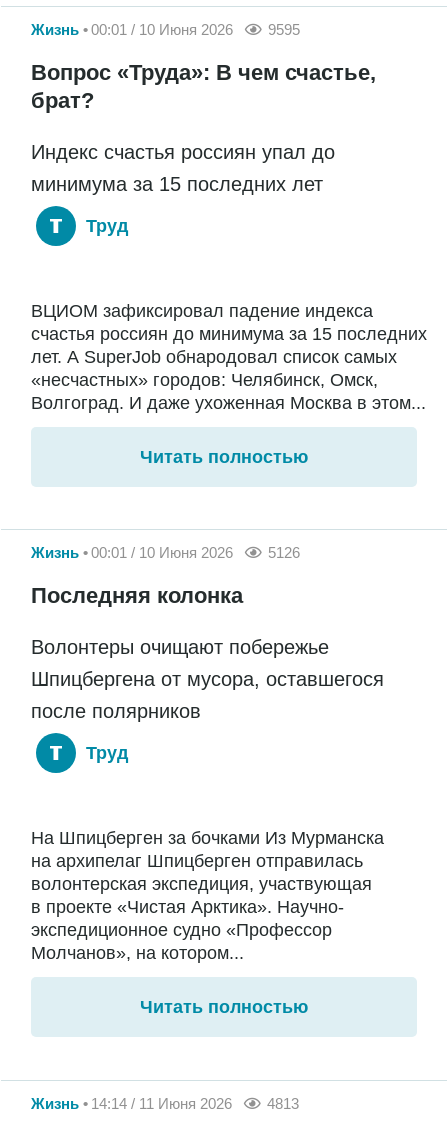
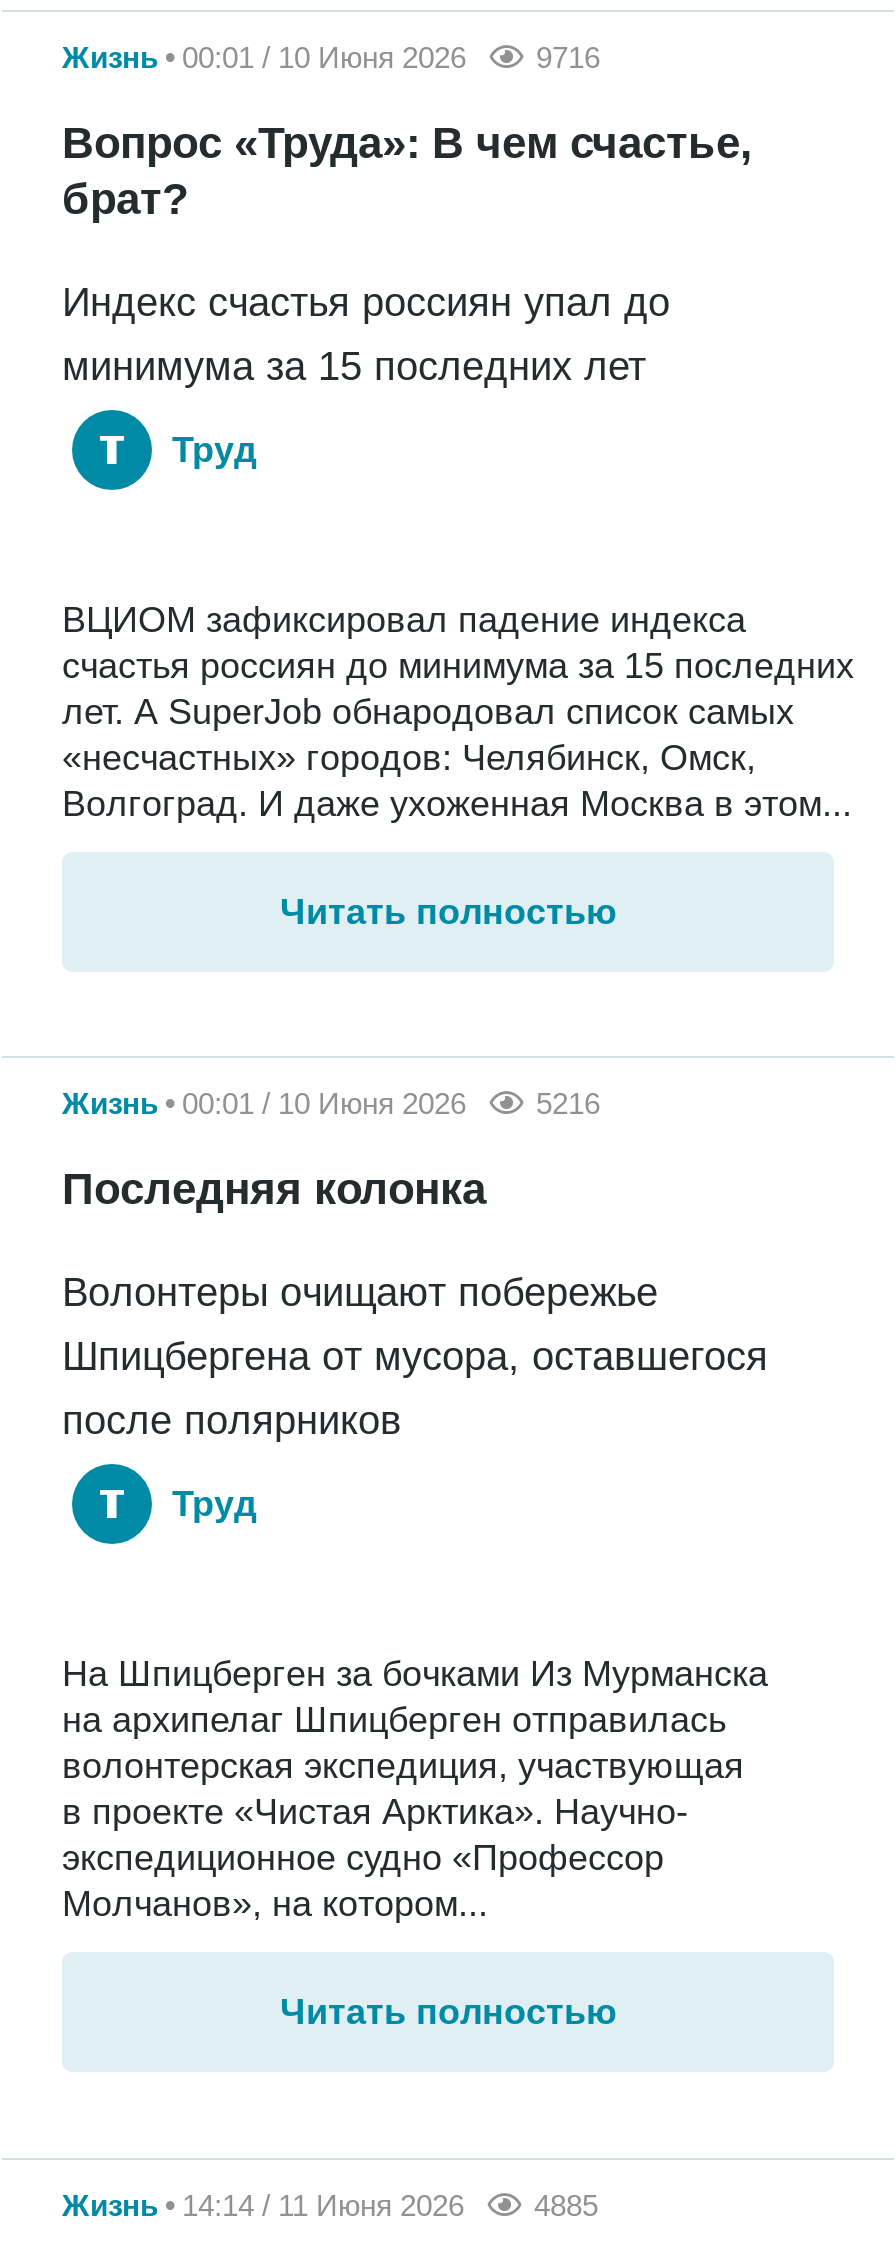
[268,21,300,38] 9595 -> [536,40,600,74] 9716
[268,544,300,561] 5126 -> [536,1087,600,1121] 5216
[267,1095,299,1112] 4813 -> [534,2187,598,2221] 4885

